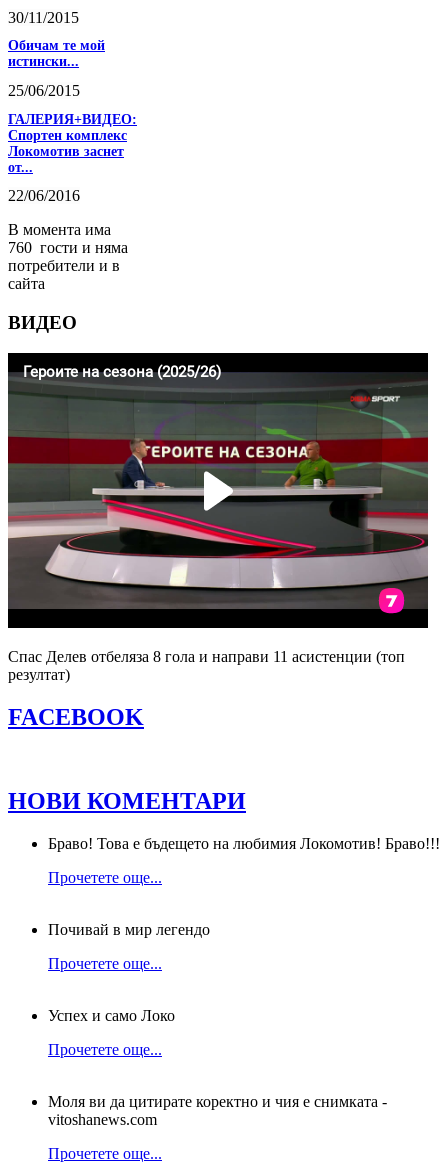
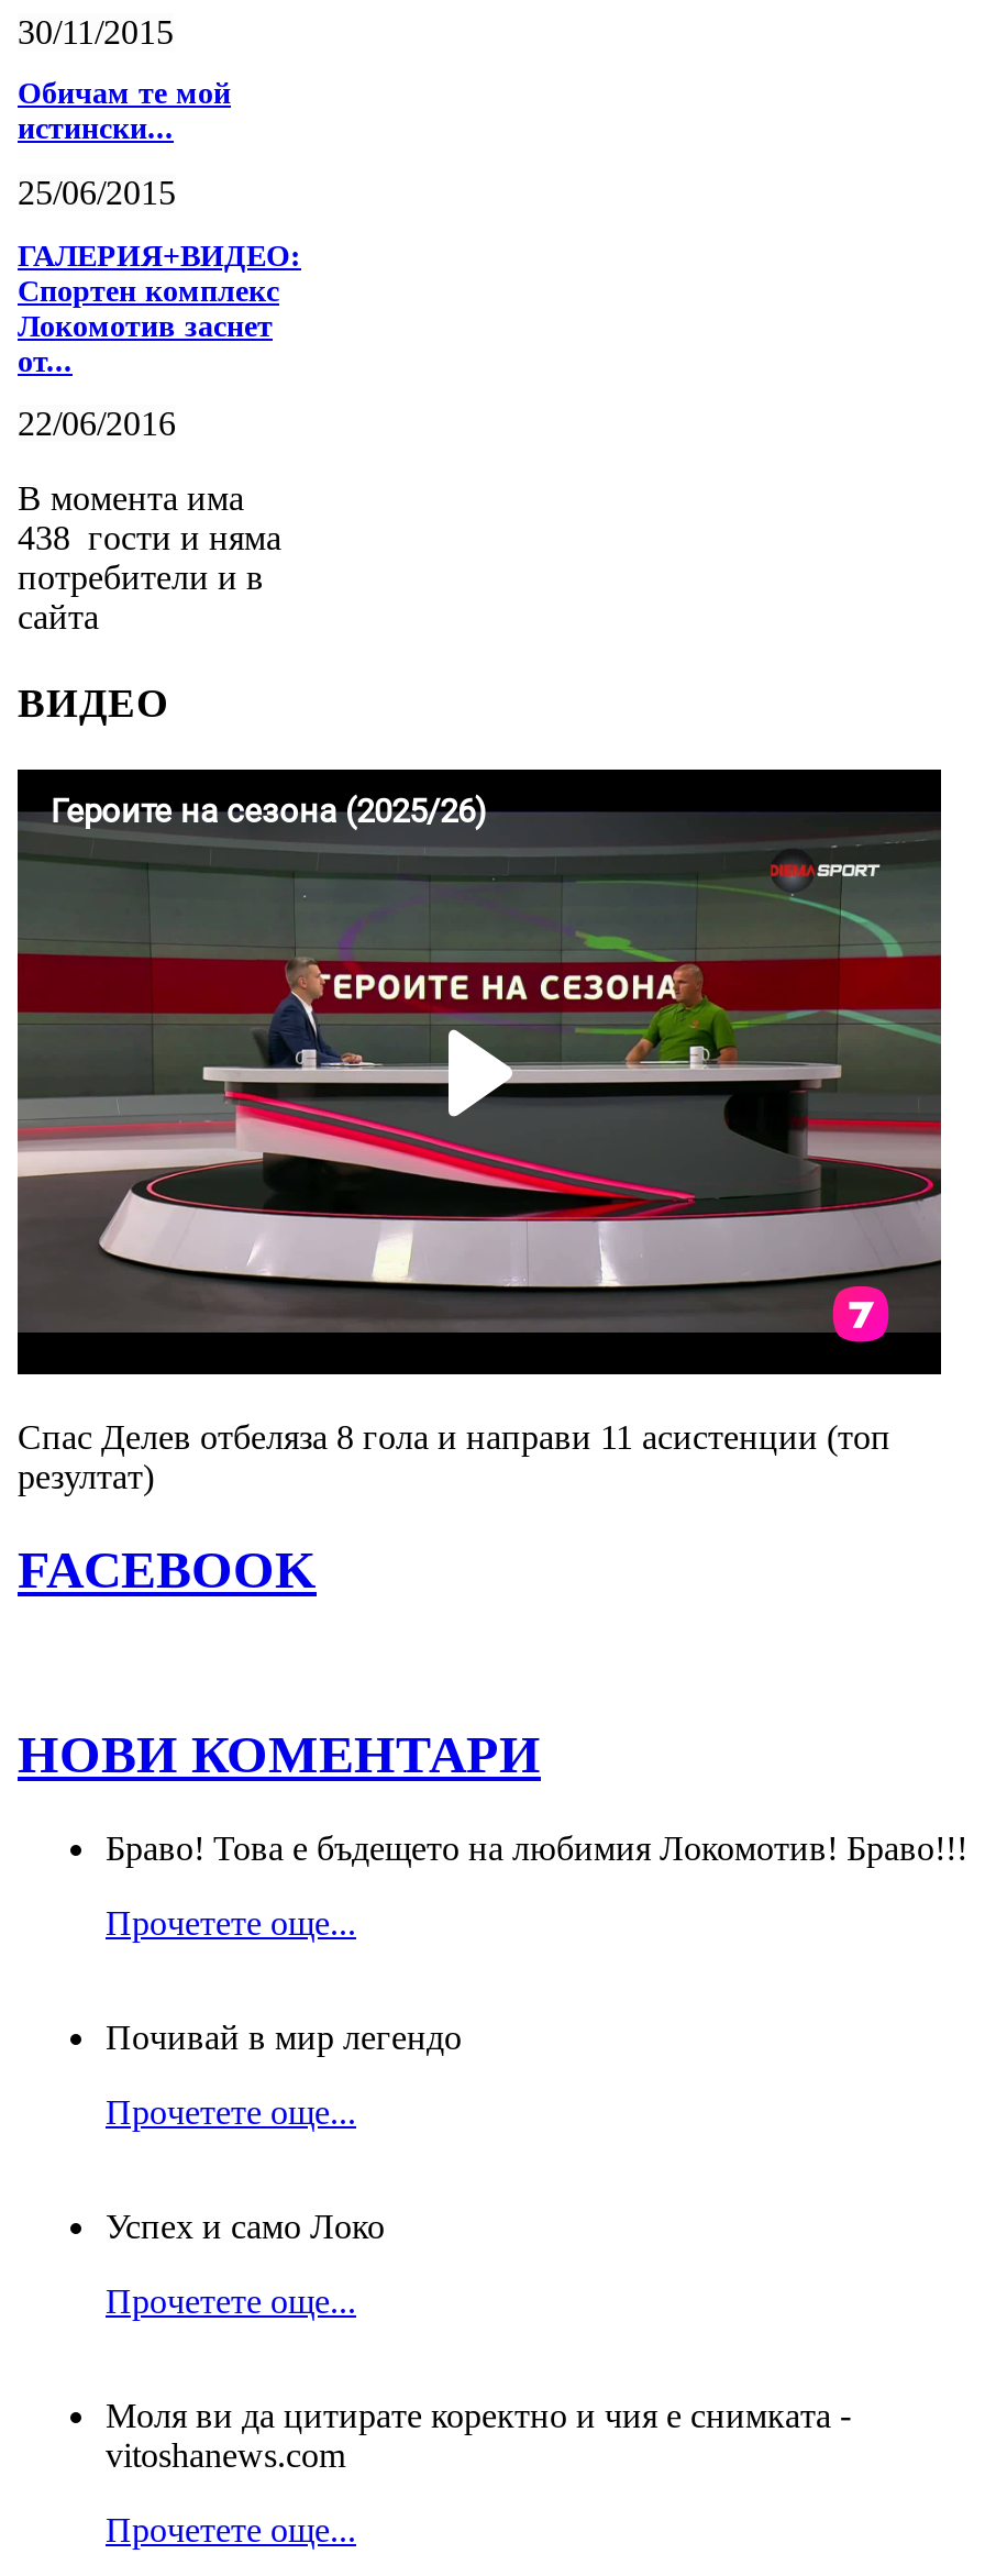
[8,239,128,256] 760 гости и няма -> [18,519,281,557] 438 гости и няма

